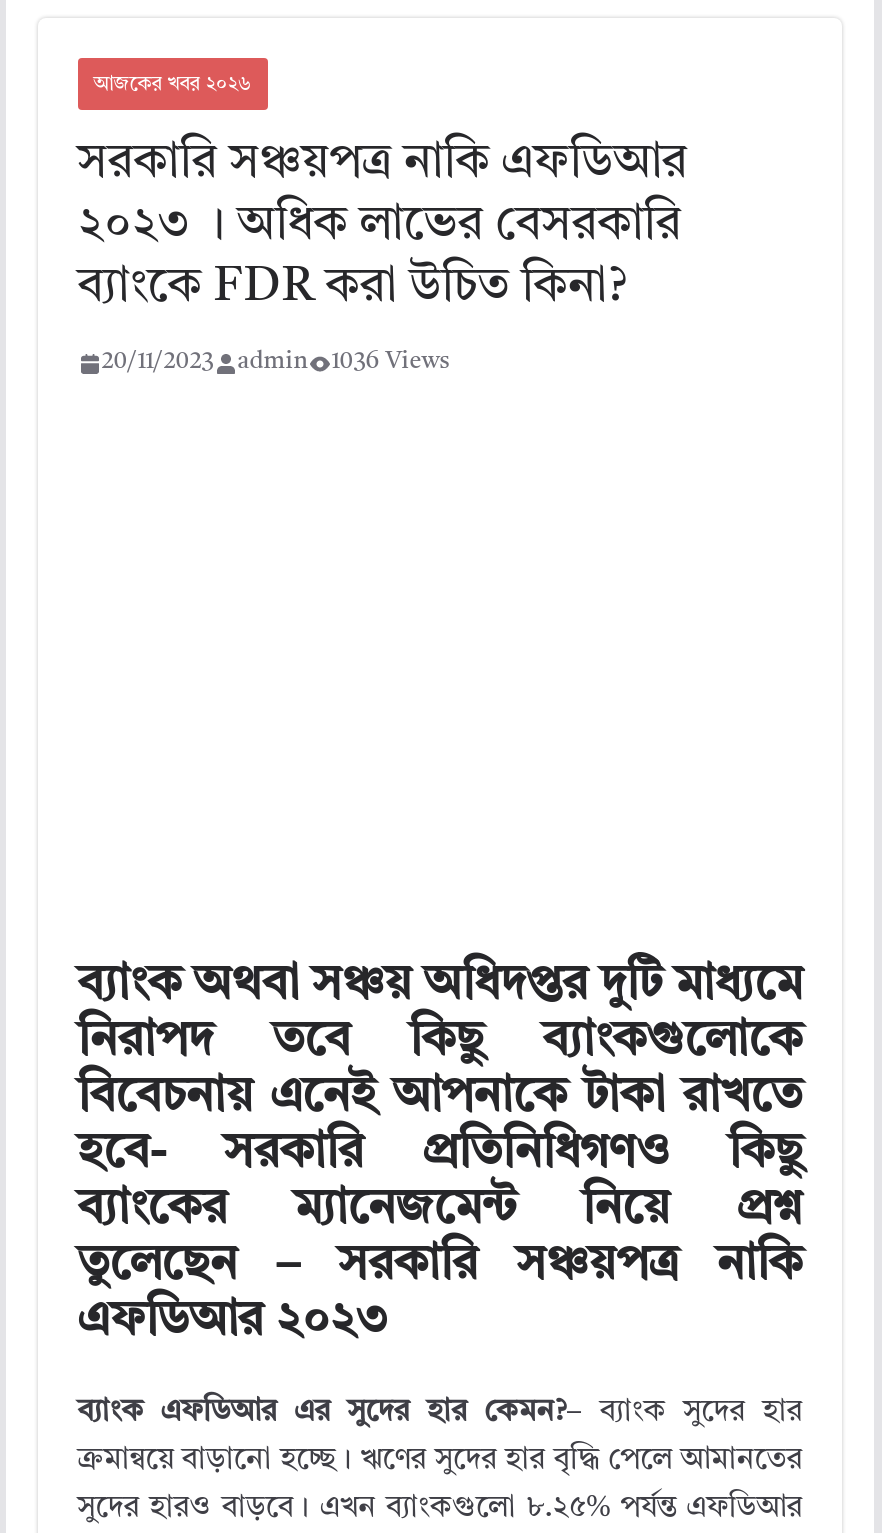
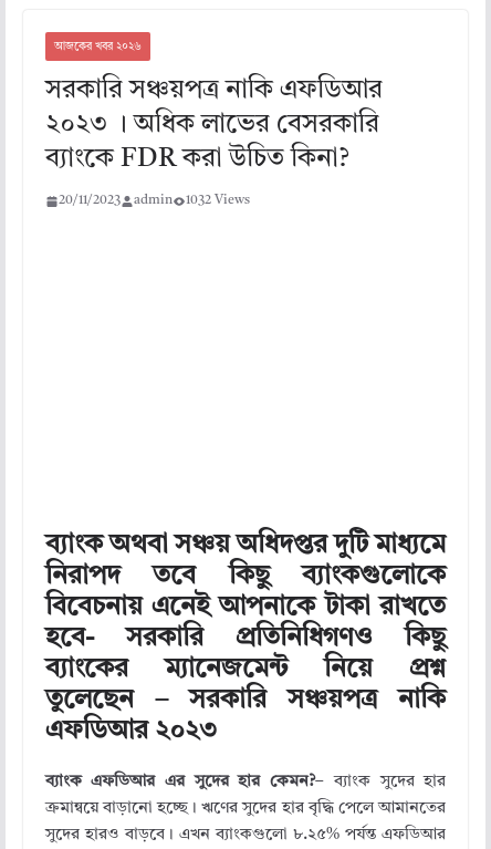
[101,350,449,374] 20/11/2023 admin 1036 Views -> [58,194,250,207] 20/11/2023 admin 1032 Views

